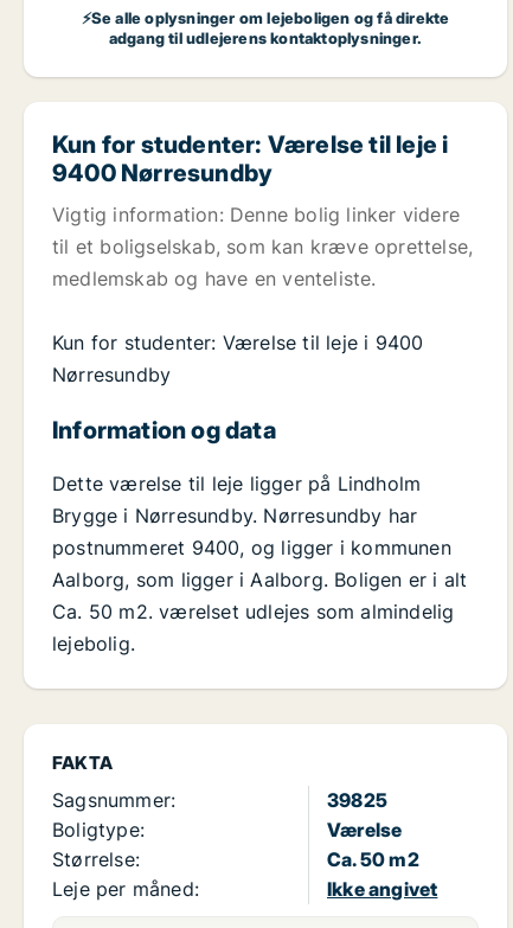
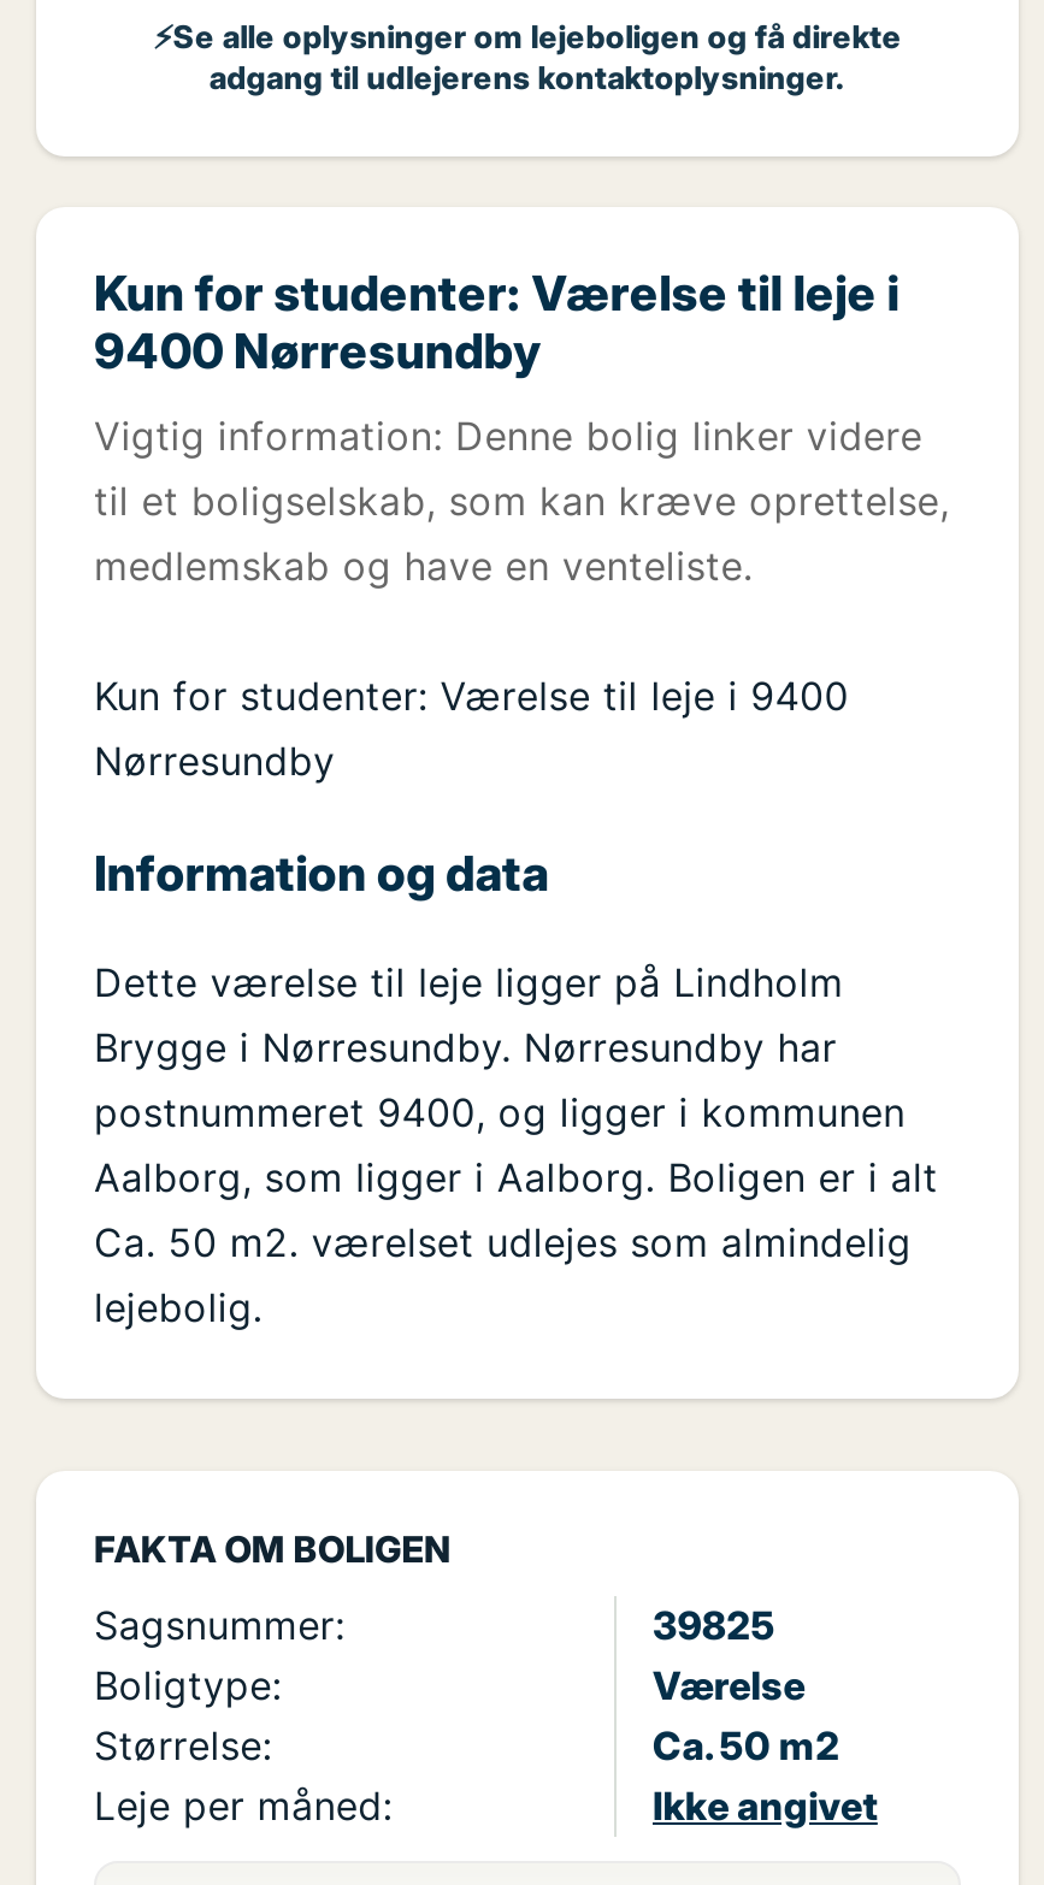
[52,752,113,774] FAKTA -> [94,1527,451,1573] FAKTA OM BOLIGEN

